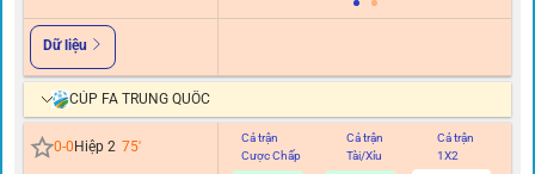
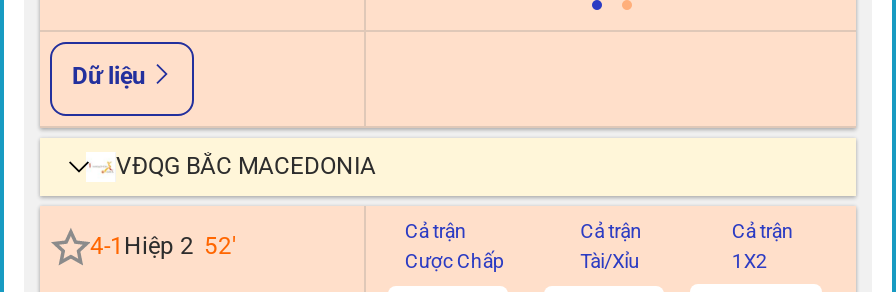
[69,91,210,107] CÚP FA TRUNG QUỐC -> [116,152,376,180] VĐQG BẮC MACEDONIA
[54,138,139,155] 0-0 Hiệp 2 75 -> [90,232,232,260] 4-1 Hiệp 2 52

